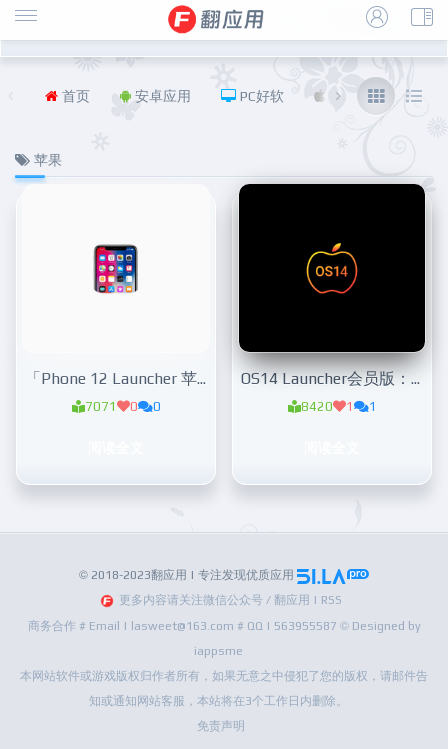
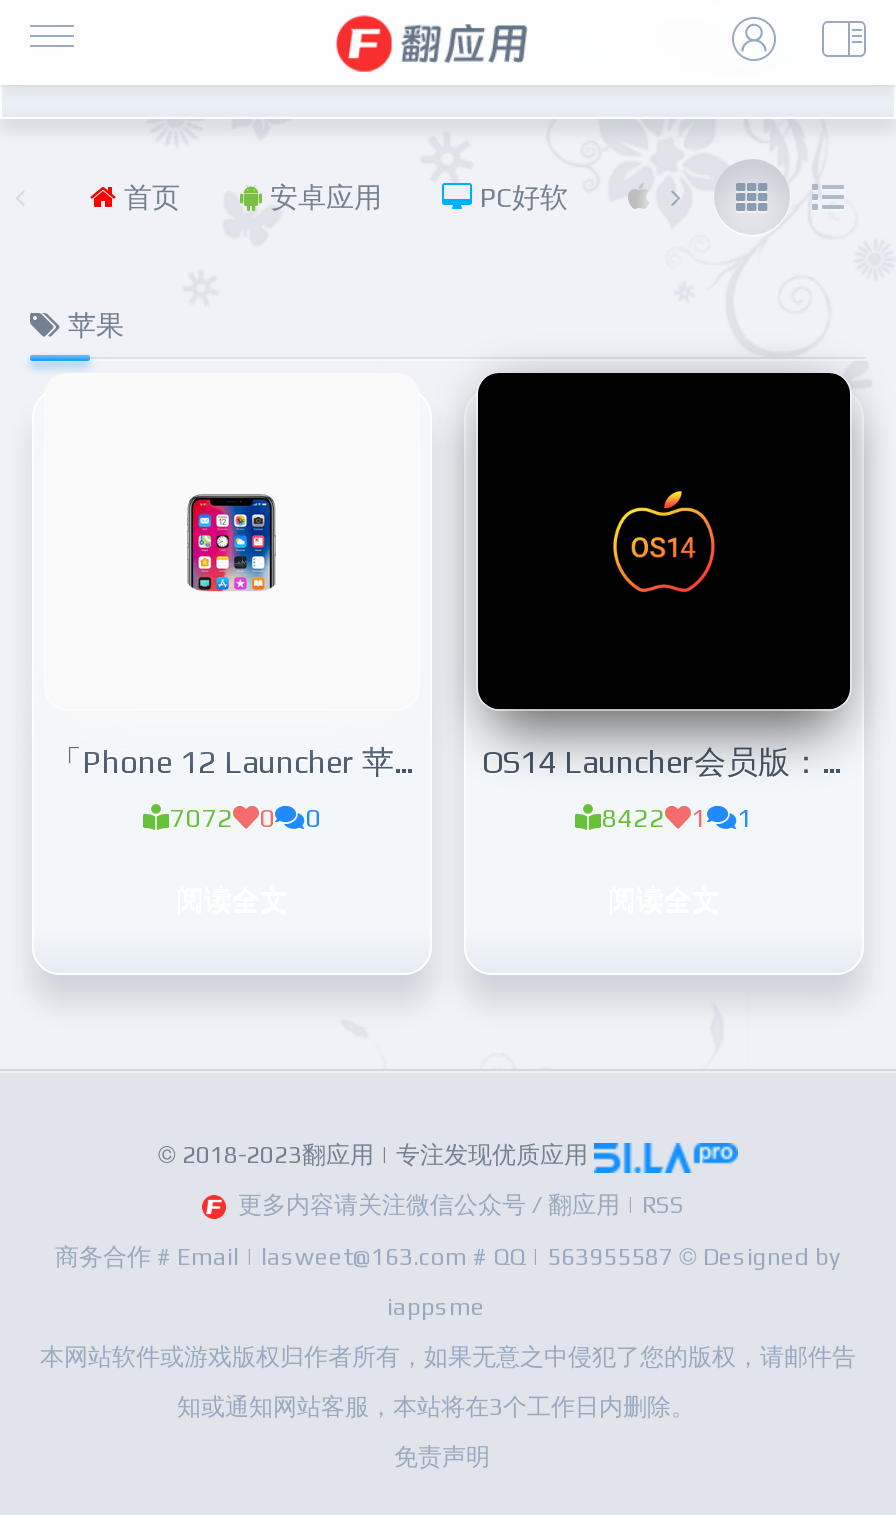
[84,399,160,414] 7071 0 0 -> [169,803,321,833] 7072 0 0
[300,399,376,414] 8420 1 1 -> [601,803,753,833] 8422 1 1

